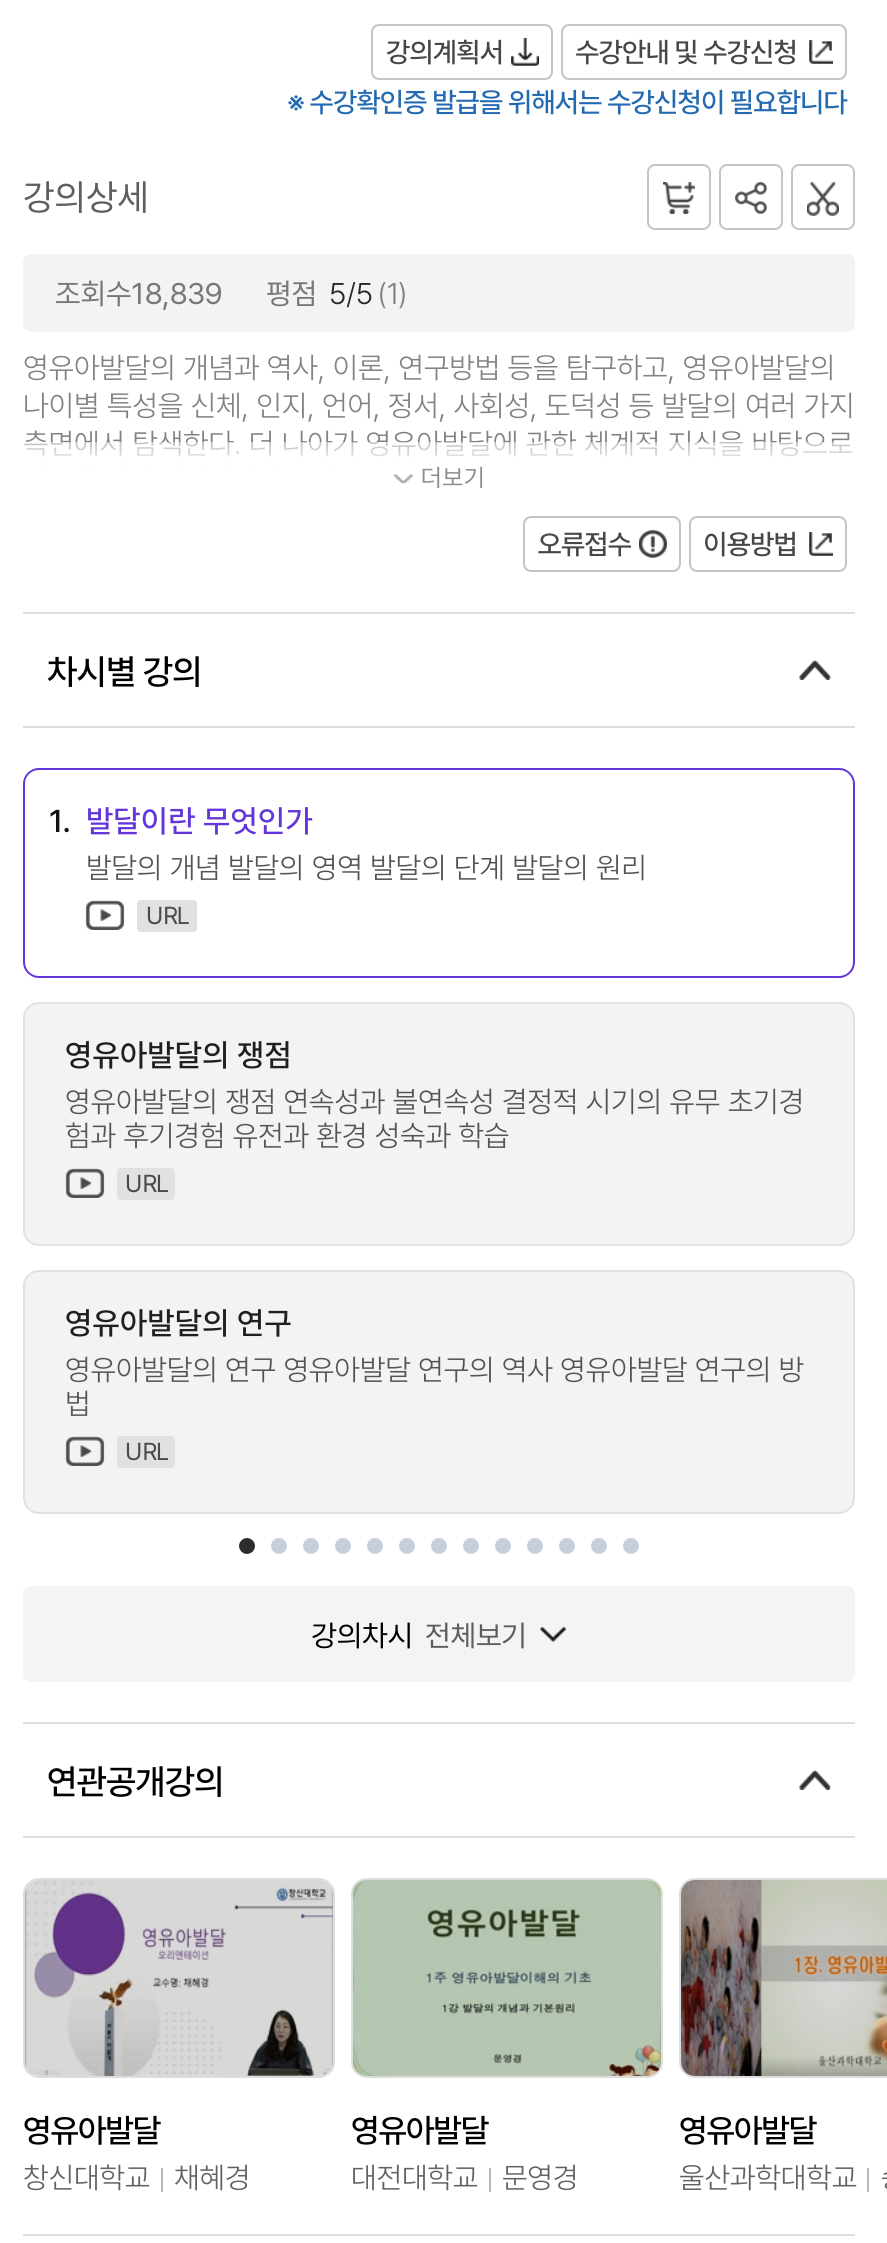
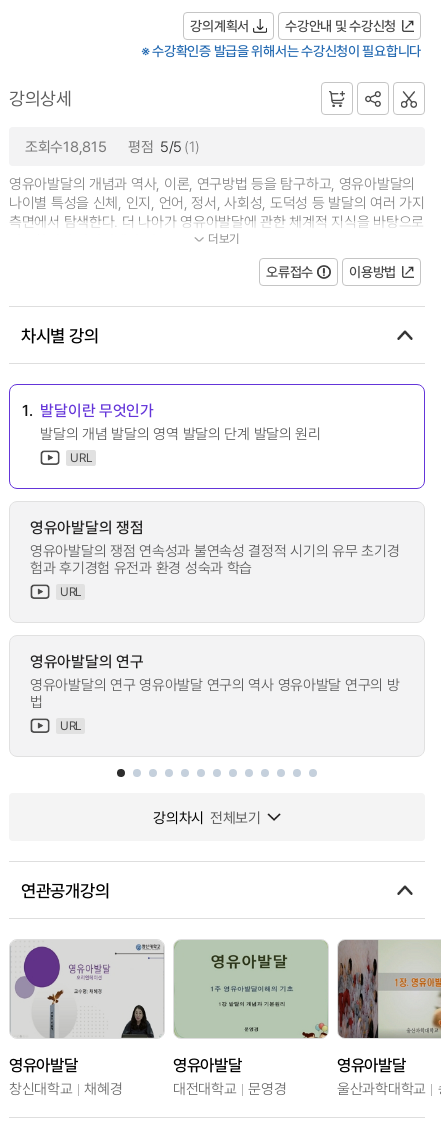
[55,272,408,312] 조회수18,839 평점 5/5 (1) -> [25,136,199,156] 조회수18,815 평점 5/5 (1)

